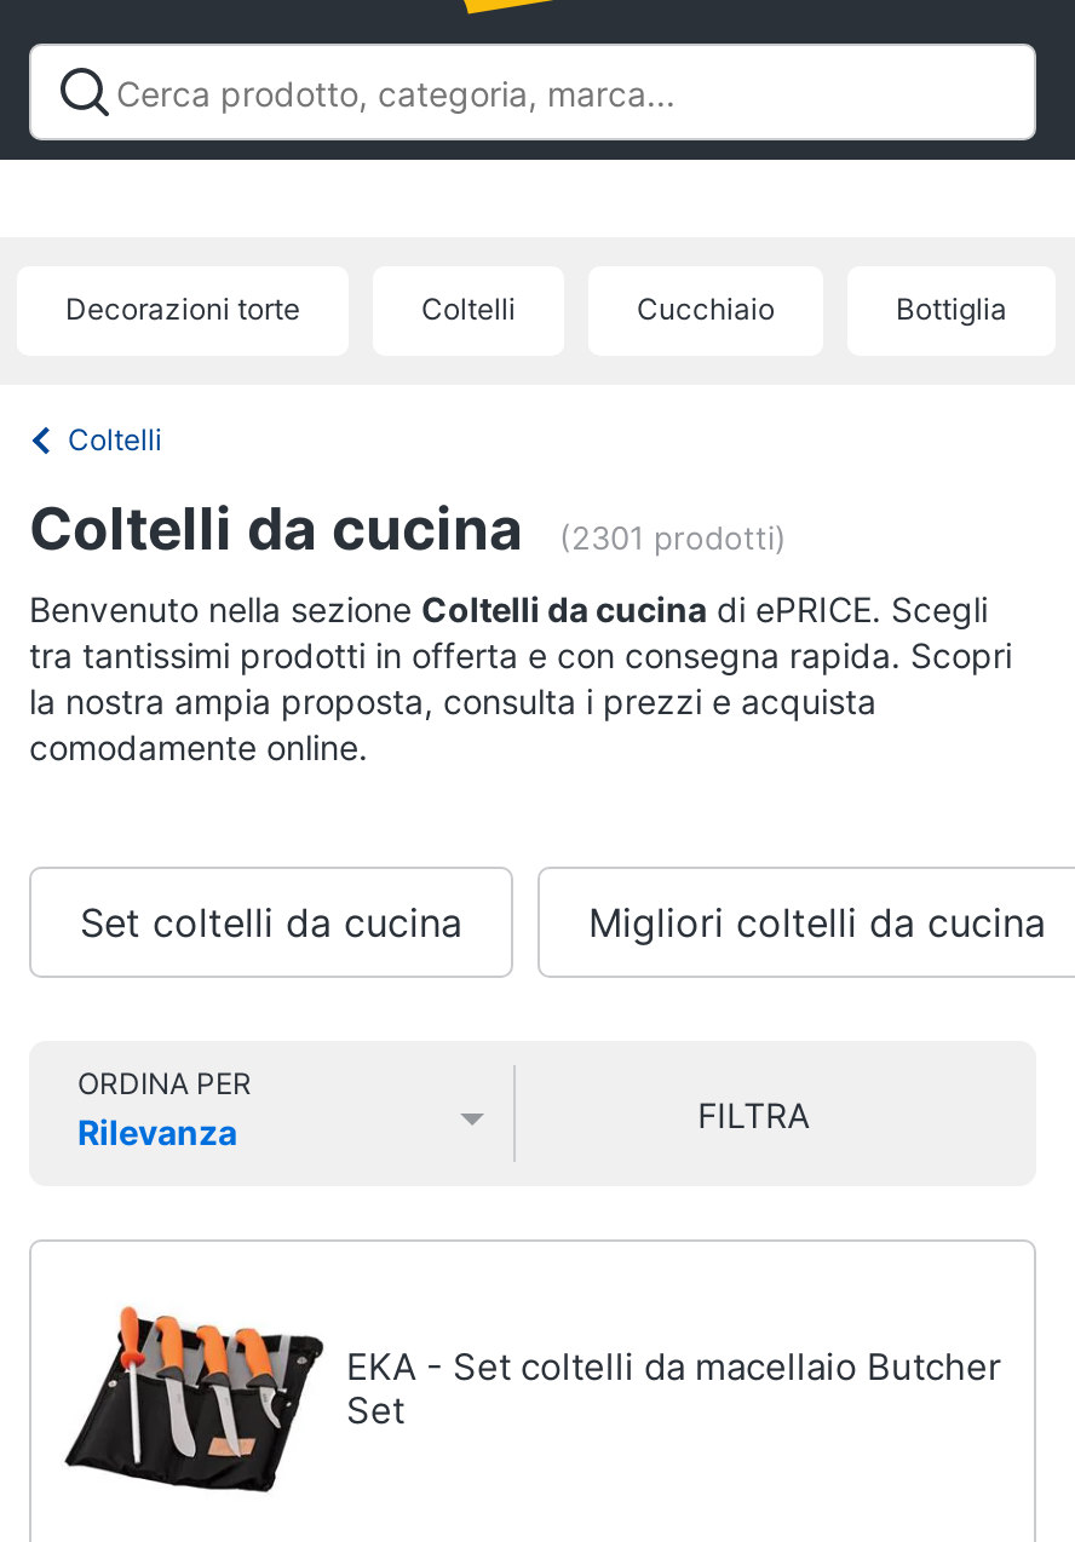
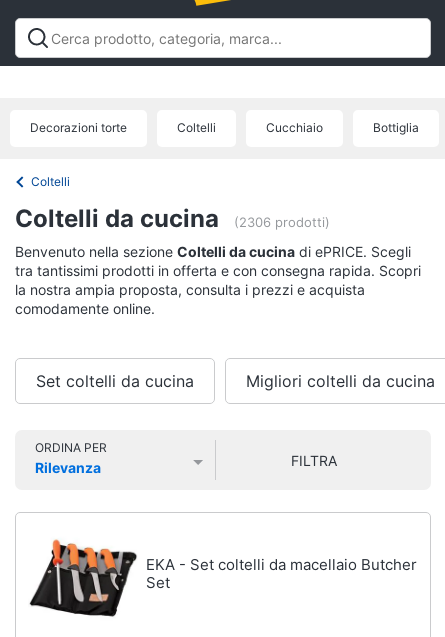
[559,518,787,557] (2301 prodotti) -> [234,214,330,230] (2306 prodotti)

